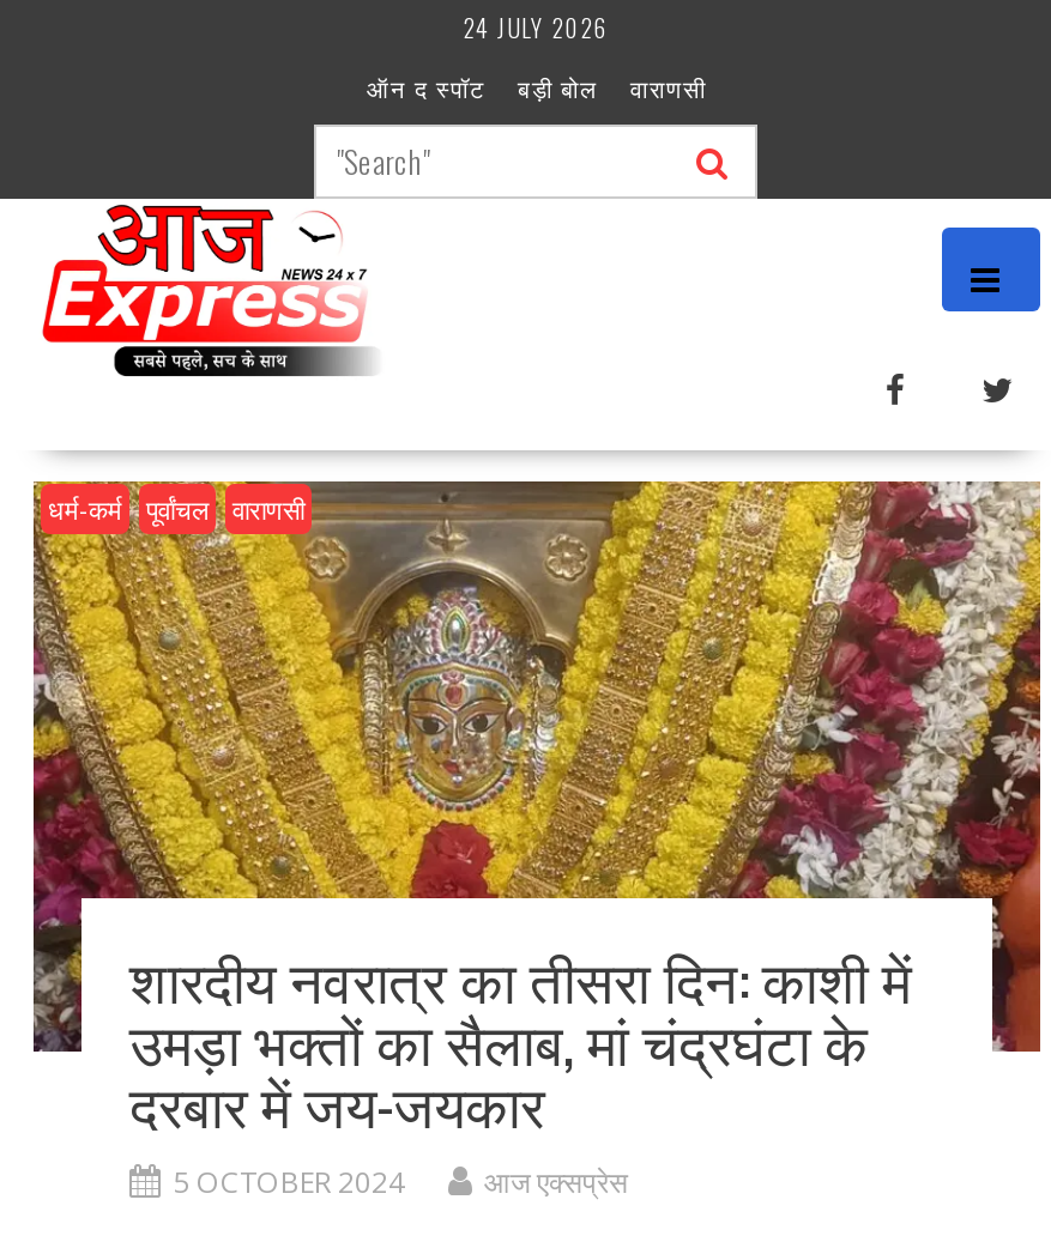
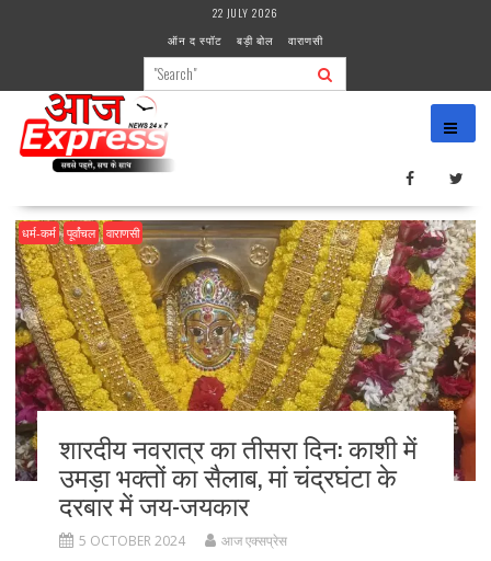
[464,10,610,46] 24 JULY 2026 -> [213,4,278,21] 22 JULY 2026

